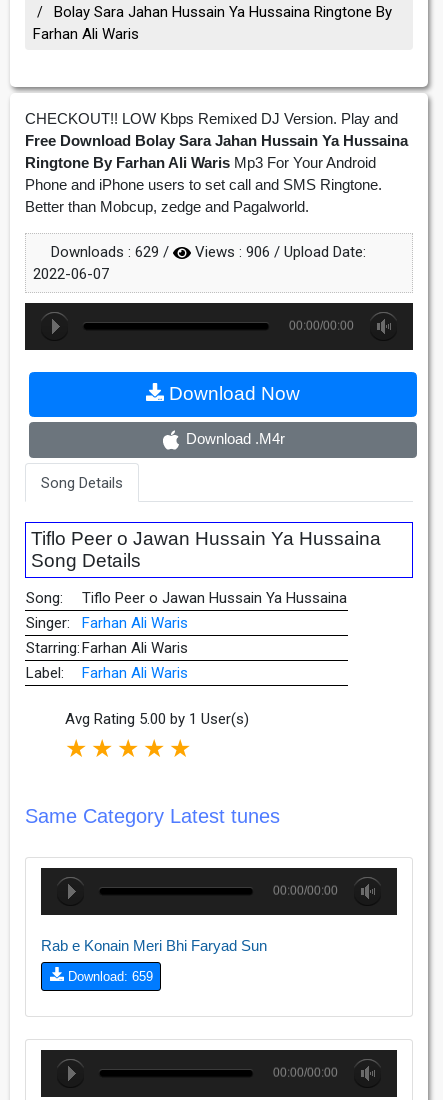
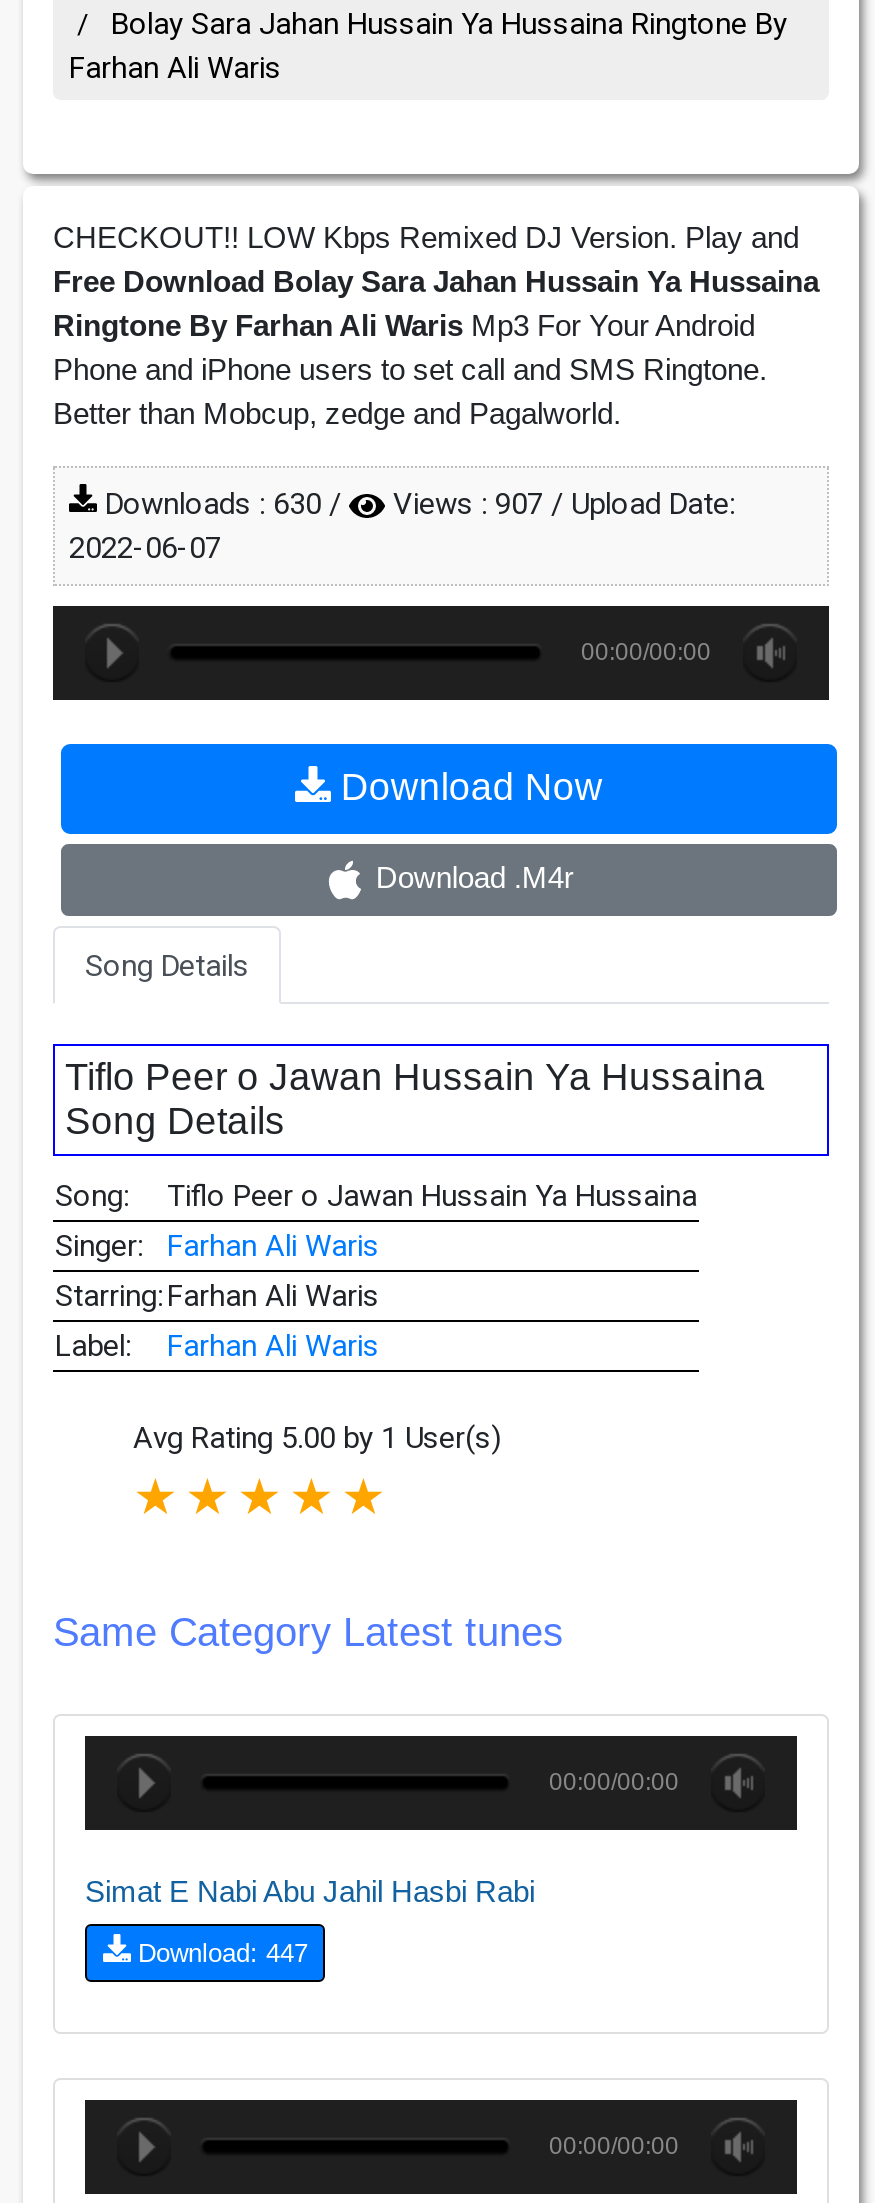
[47,243,173,261] Downloads : 629 / -> [97,486,349,522] Downloads : 630 /
[191,243,366,261] Views : 906 / Upload Date: -> [385,486,735,522] Views : 907 / Upload Date:
[41,937,267,954] Rab e Konain Meri Bhi Faryad Sun -> [85,1874,535,1908] Simat E Nabi Abu Jahil Hasbi Rabi
[63,969,152,984] Download: 659 -> [130,1938,308,1968] Download: 447

